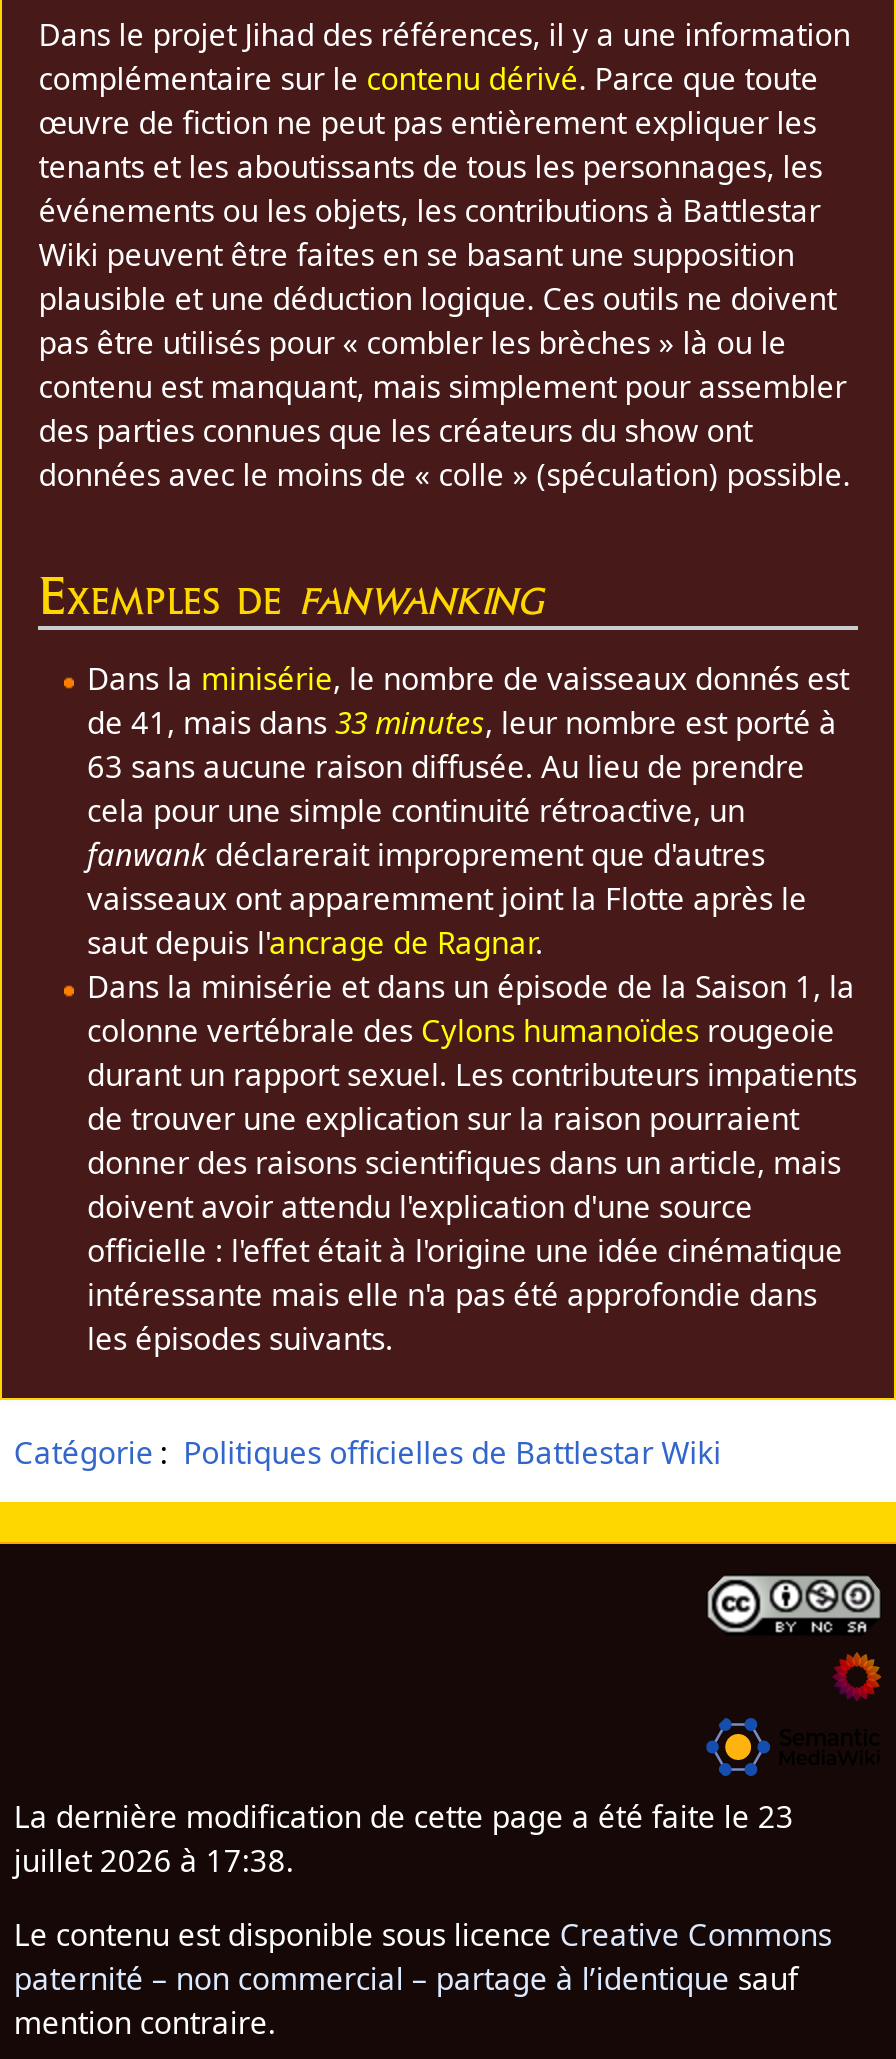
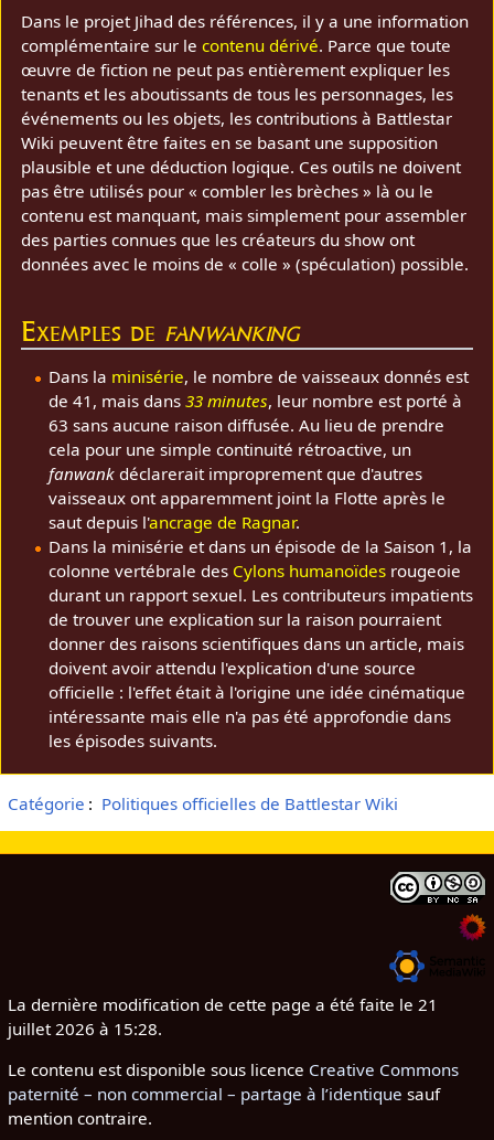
[14,1796,794,1836] La dernière modification de cette page a été faite le 23 -> [7,993,438,1015] La dernière modification de cette page a été faite le 21
[14,1840,294,1880] juillet 2026 à 17:38. -> [7,1018,162,1040] juillet 2026 à 15:28.

